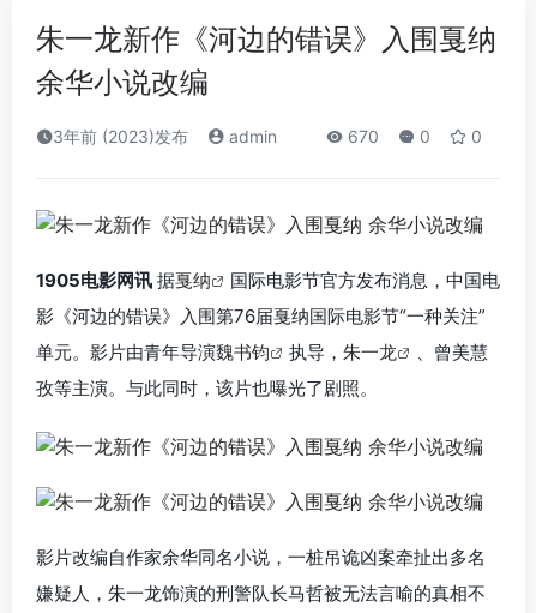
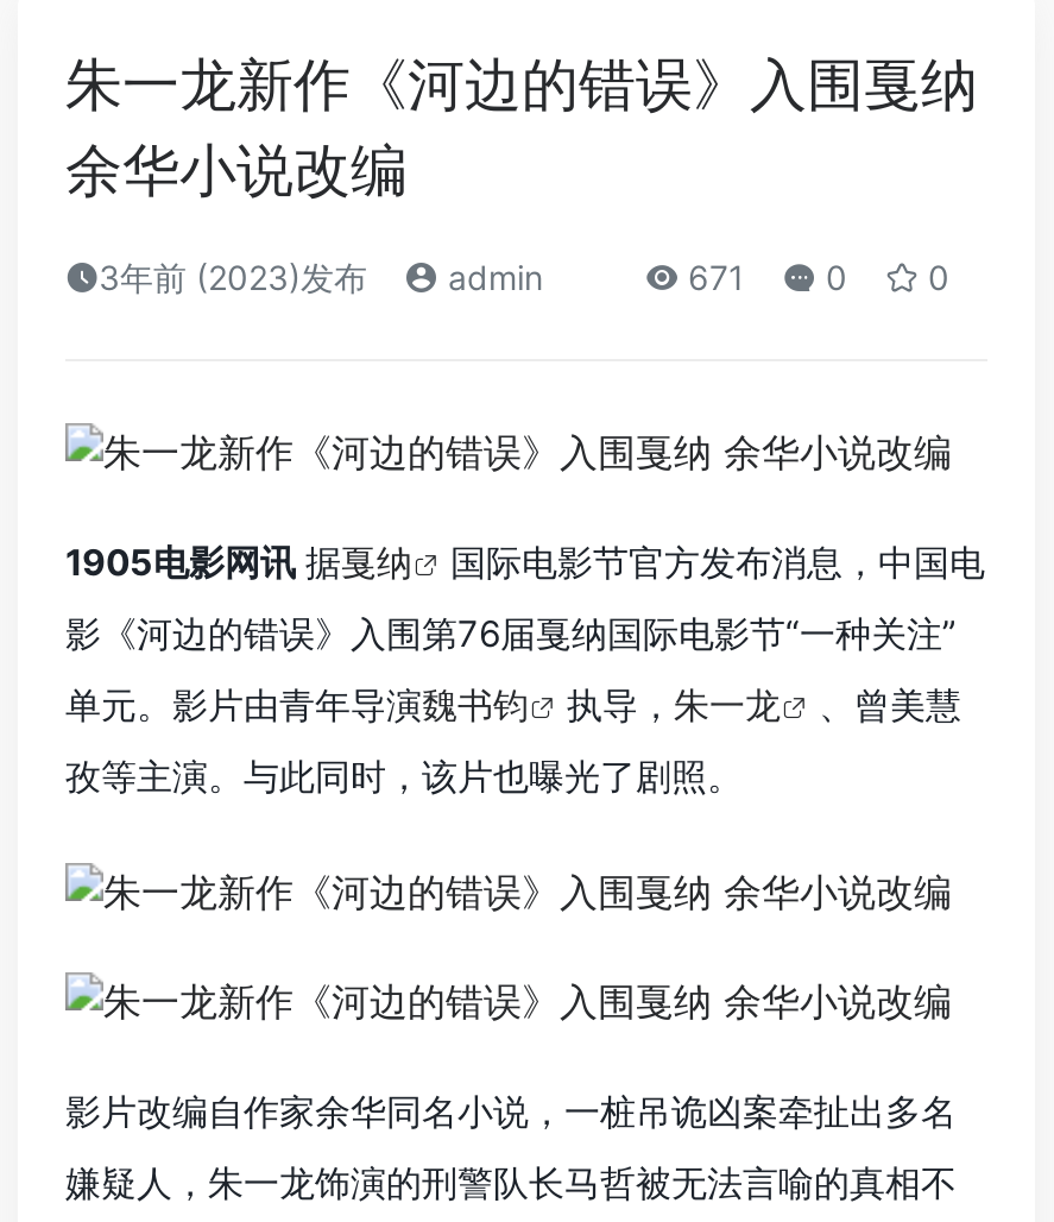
[343,126,482,146] 670 0 0 -> [679,257,949,297] 671 0 0

